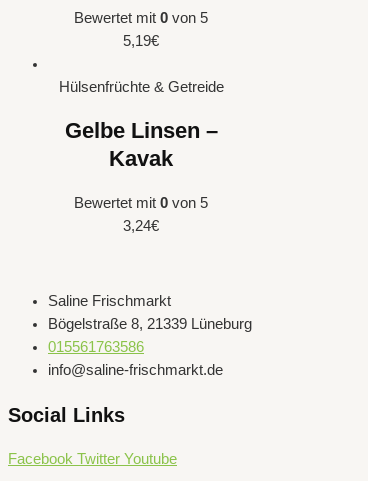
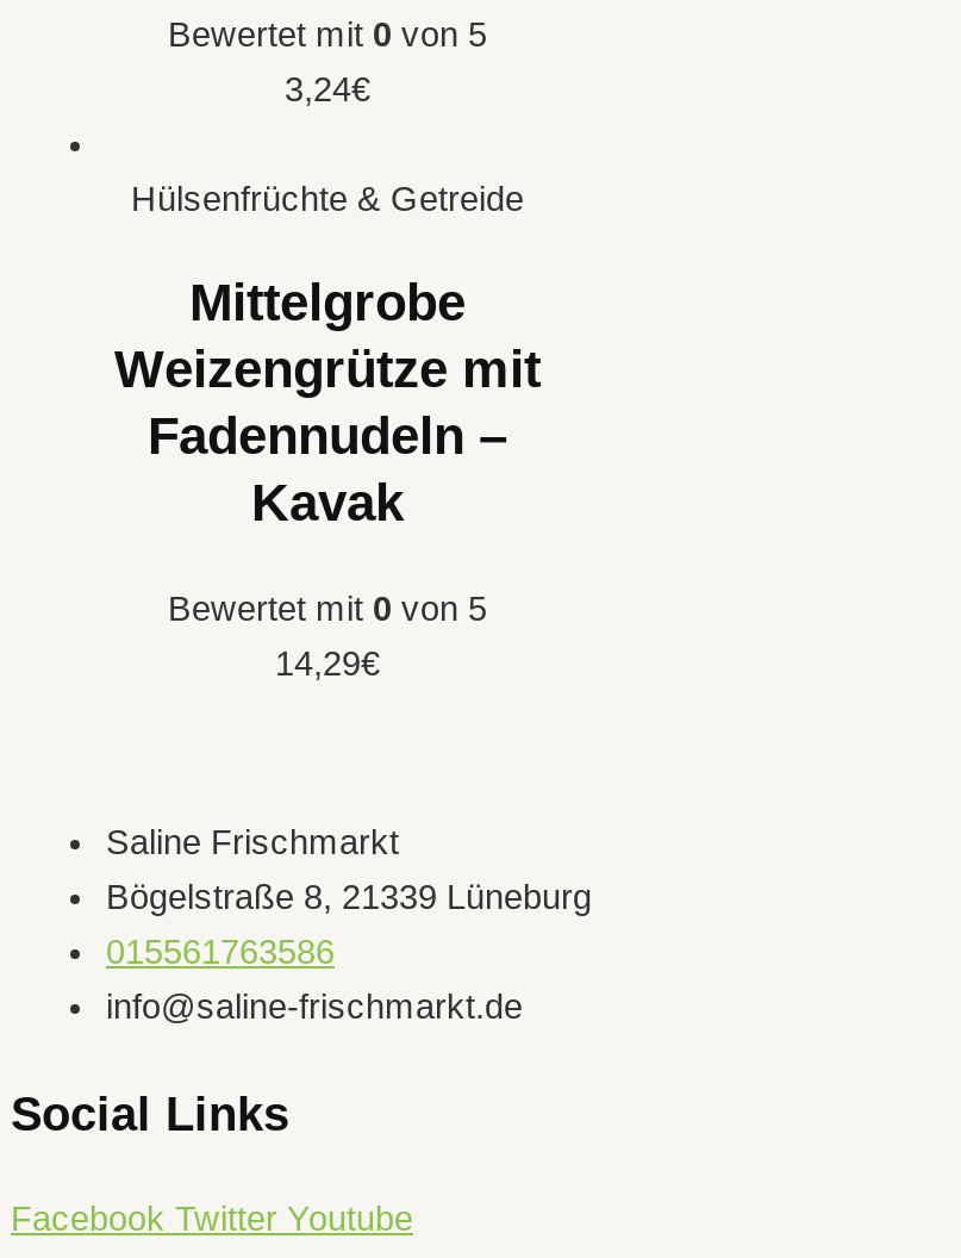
[123,33,159,49] 5,19€ -> [285,71,370,109] 3,24€
[64,118,217,143] Gelbe Linsen – -> [114,274,541,467] Mittelgrobe | Weizengrütze mit | Fadennudeln –
[123,217,159,233] 3,24€ -> [275,643,380,681] 14,29€

